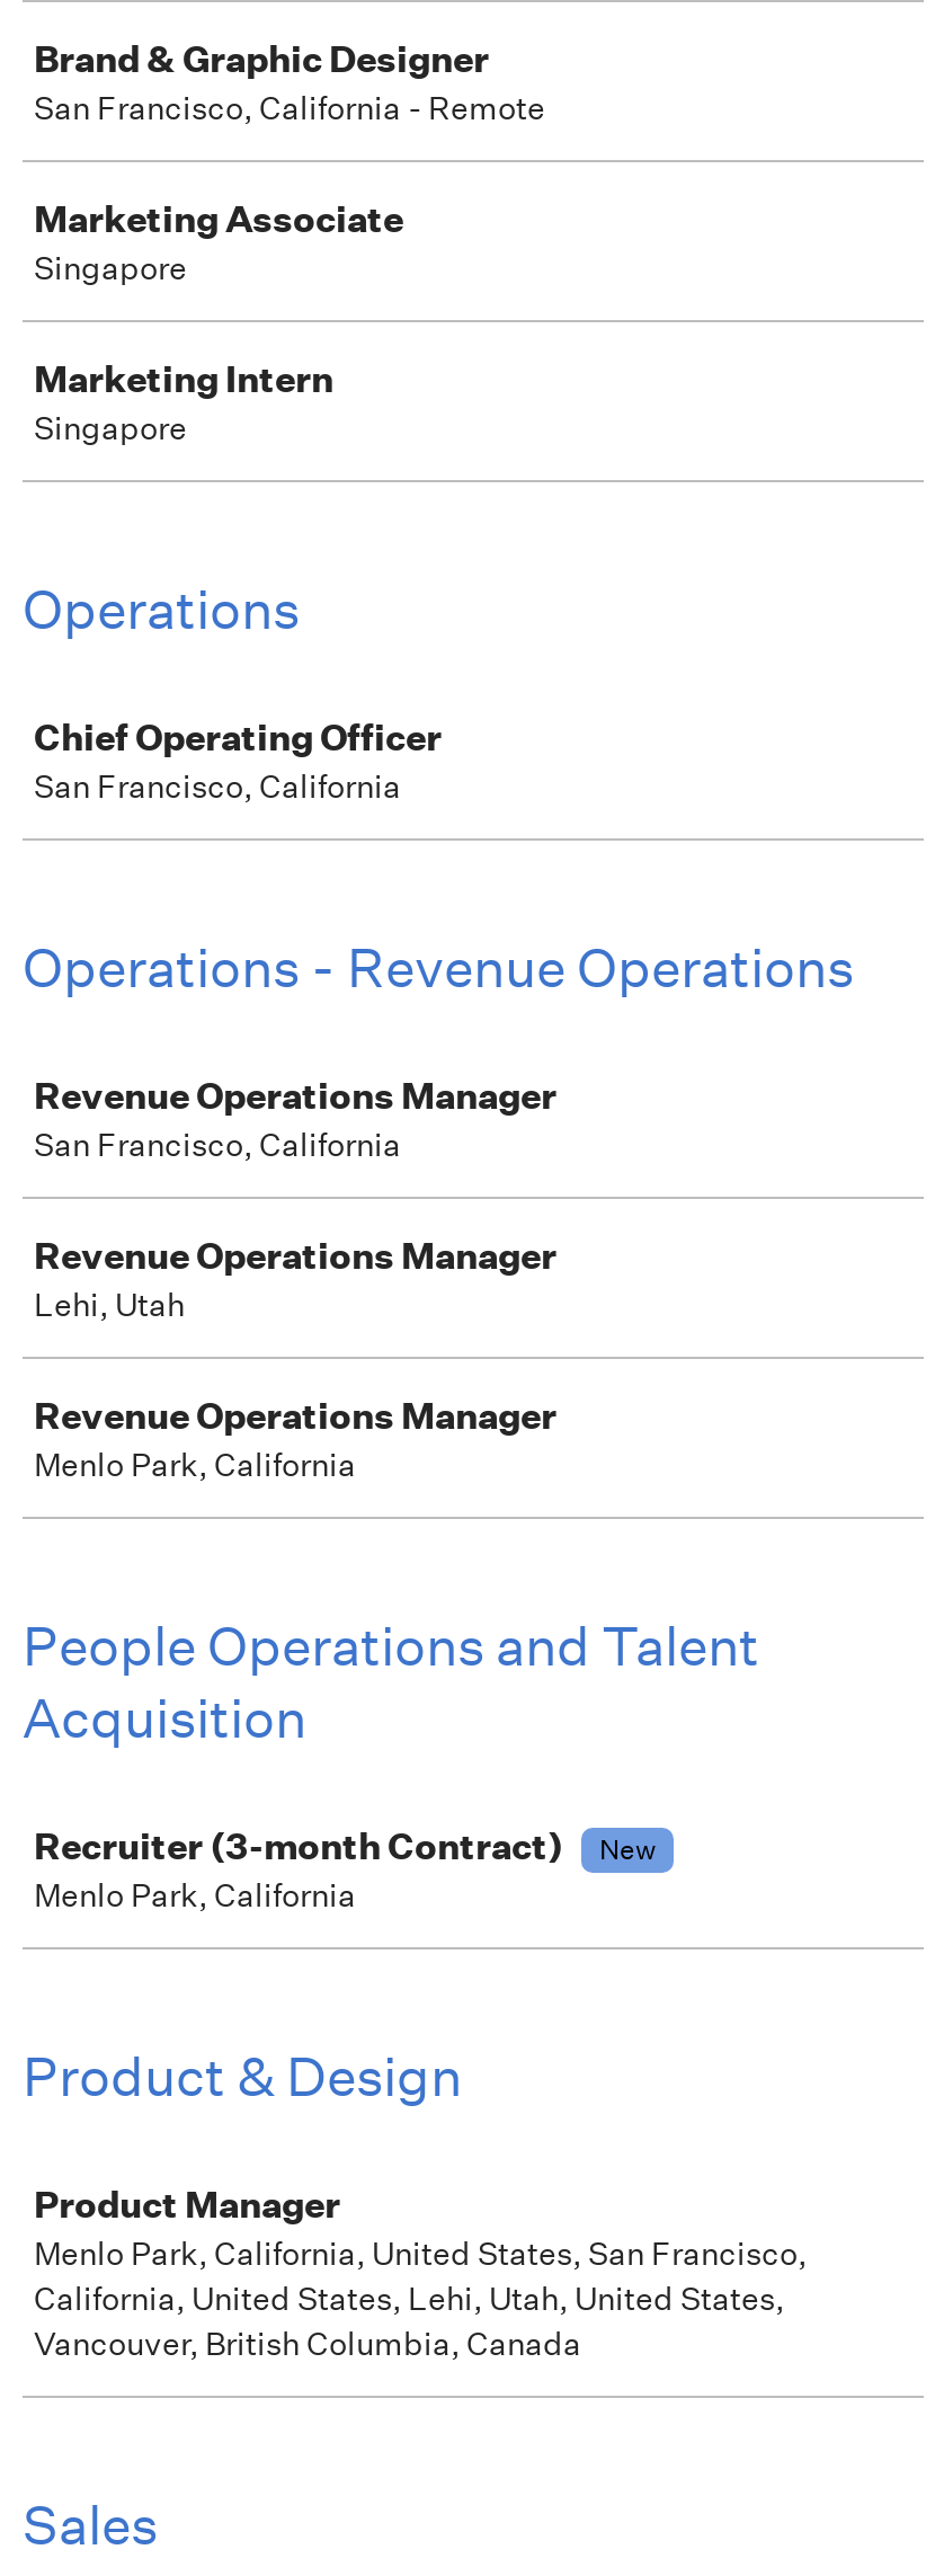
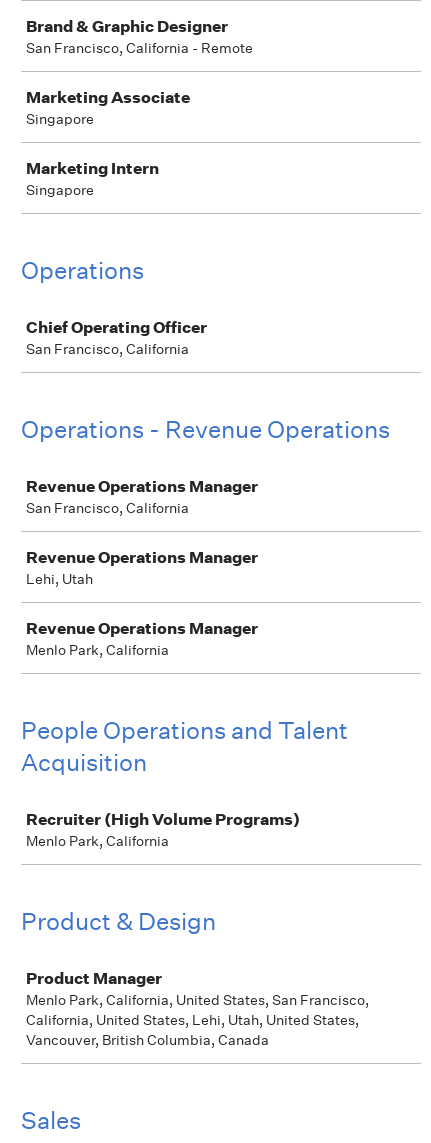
[34,1823,656,1868] Recruiter (3-month Contract) | New -> [26,809,300,829] Recruiter (High Volume Programs)

